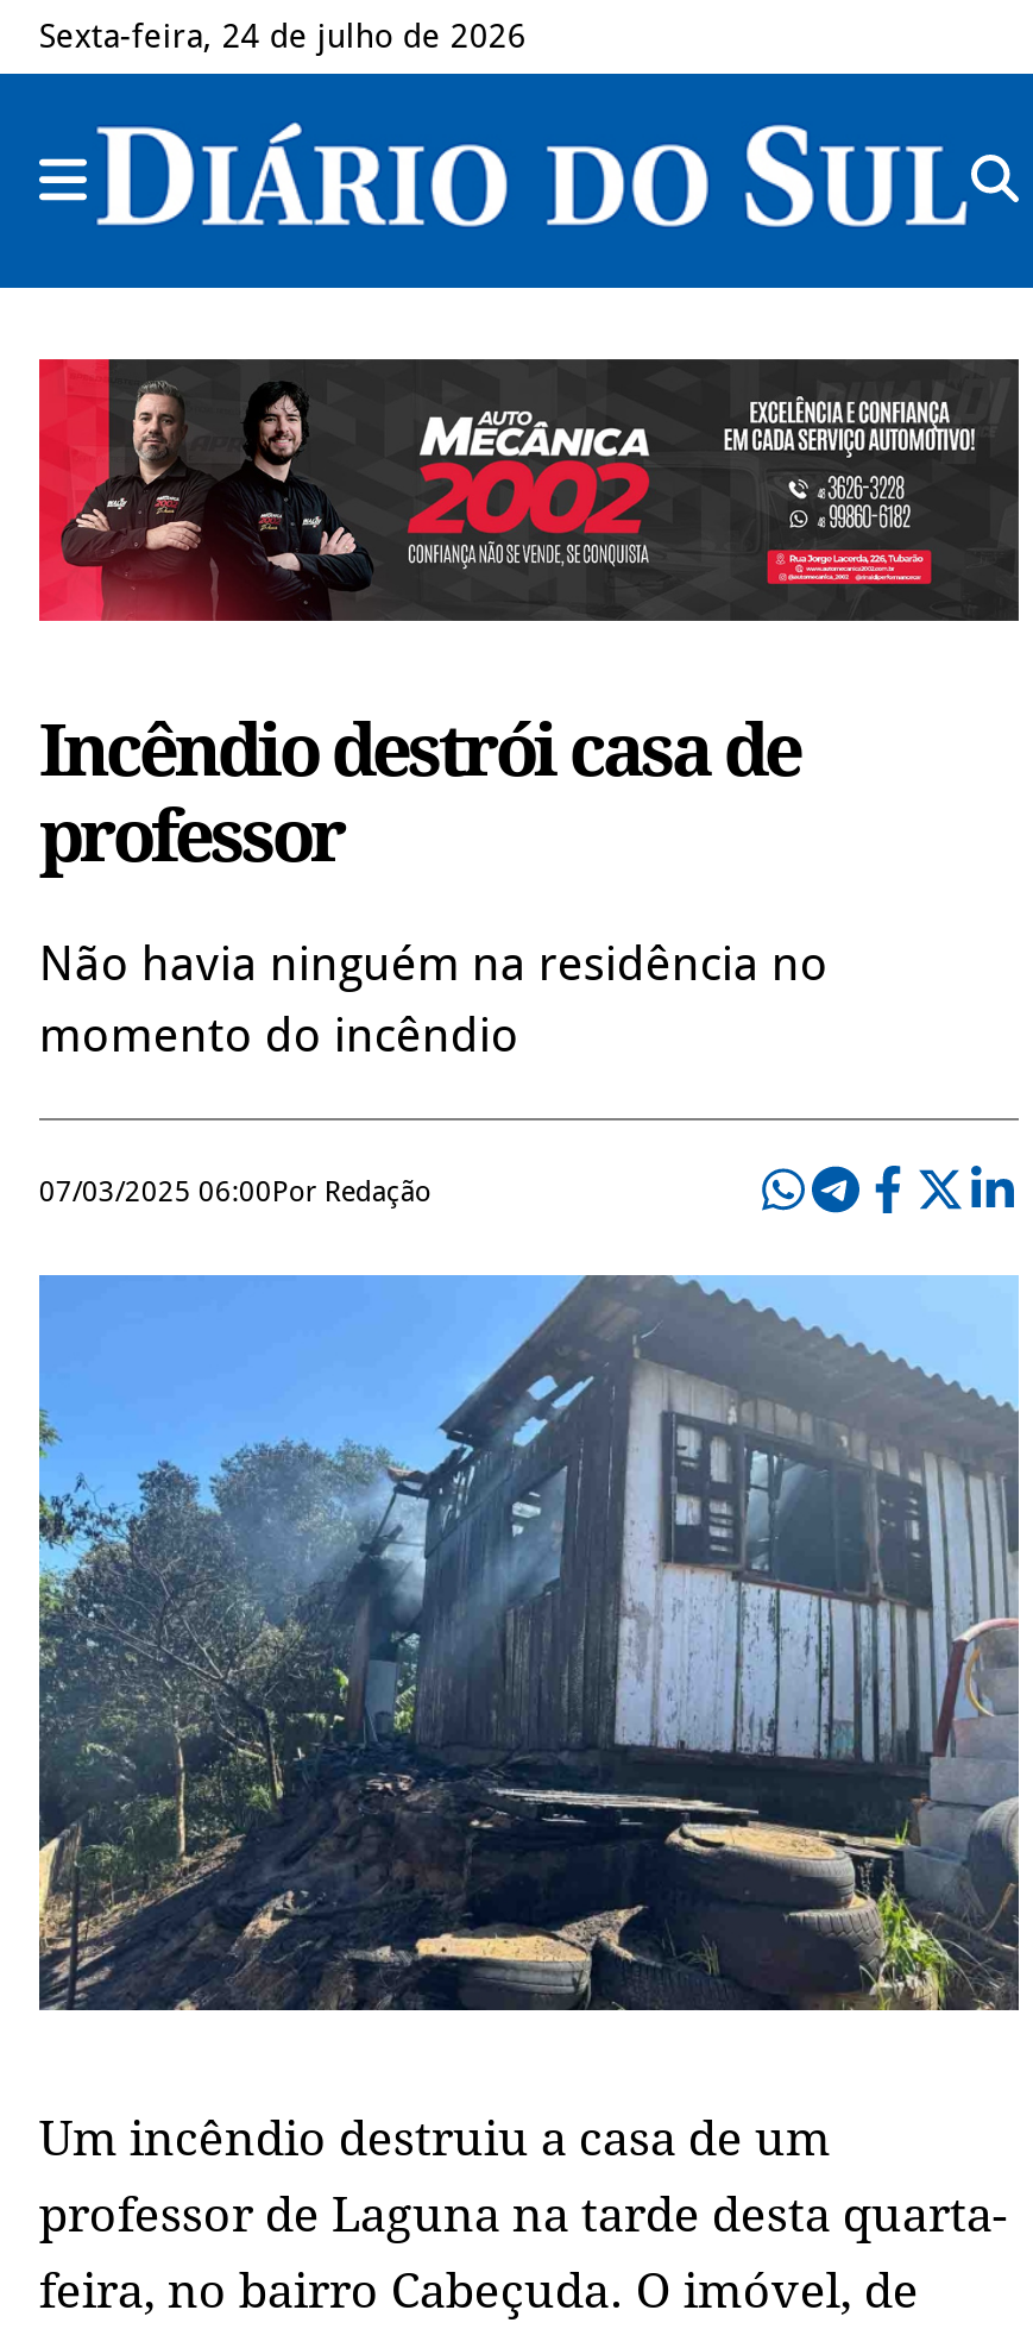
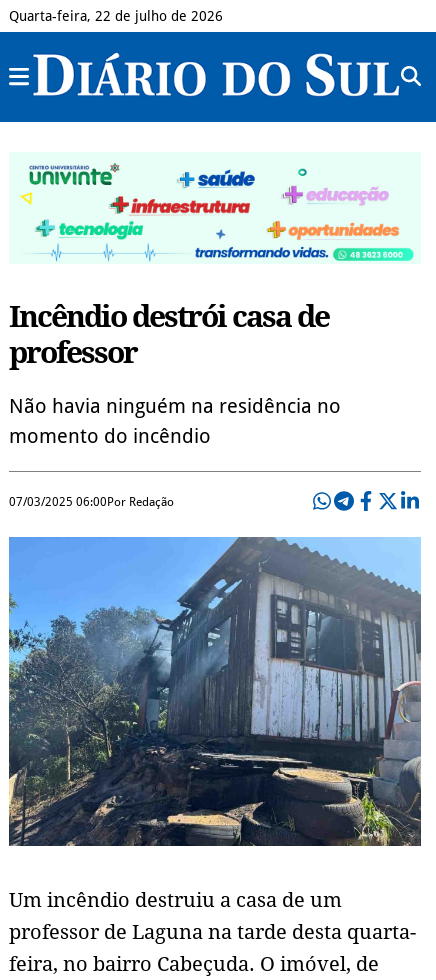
[39,17,526,55] Sexta-feira, 24 de julho de 2026 -> [9,8,223,24] Quarta-feira, 22 de julho de 2026
[37,357,1021,623] [image] -> [9,152,421,262] [image]

